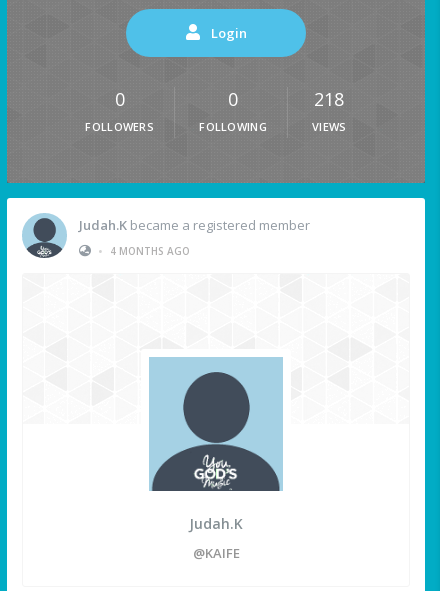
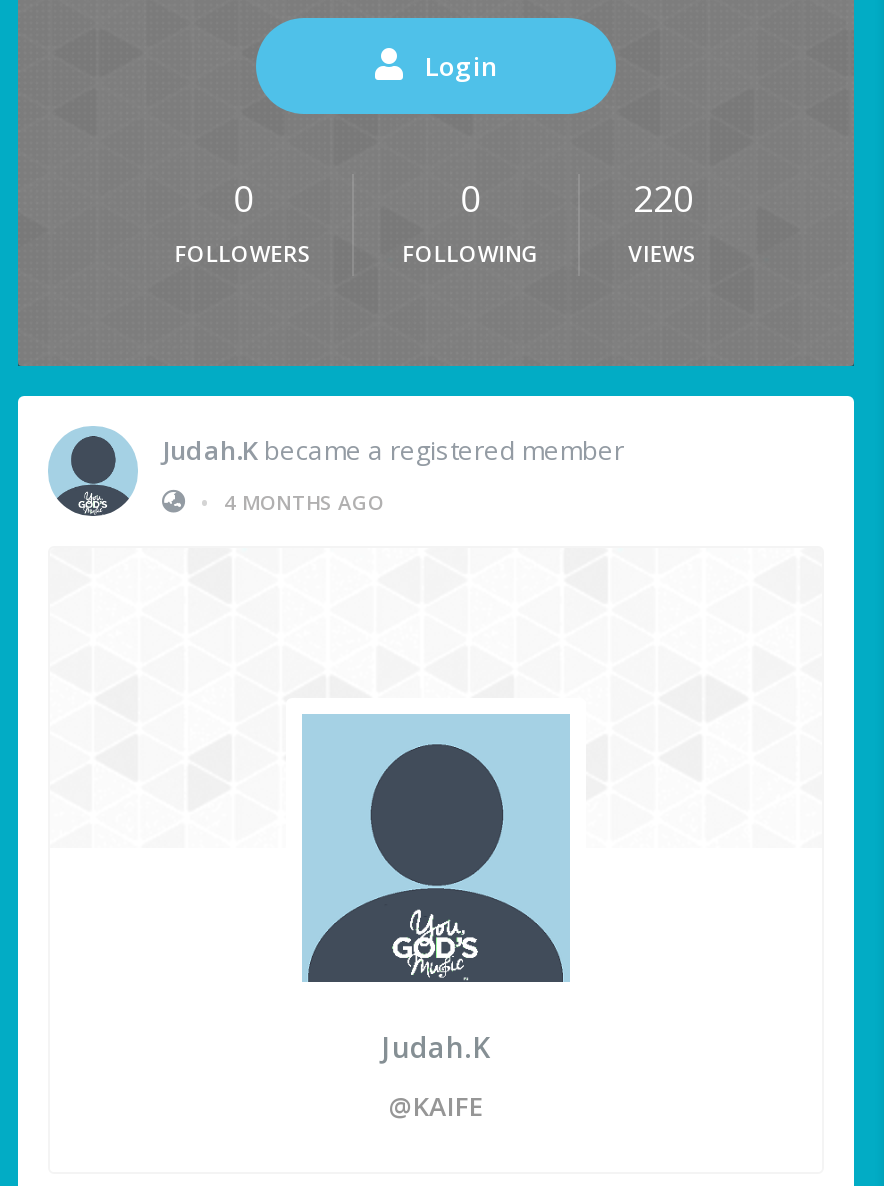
[314,87,344,111] 218 -> [633,174,693,222] 220

